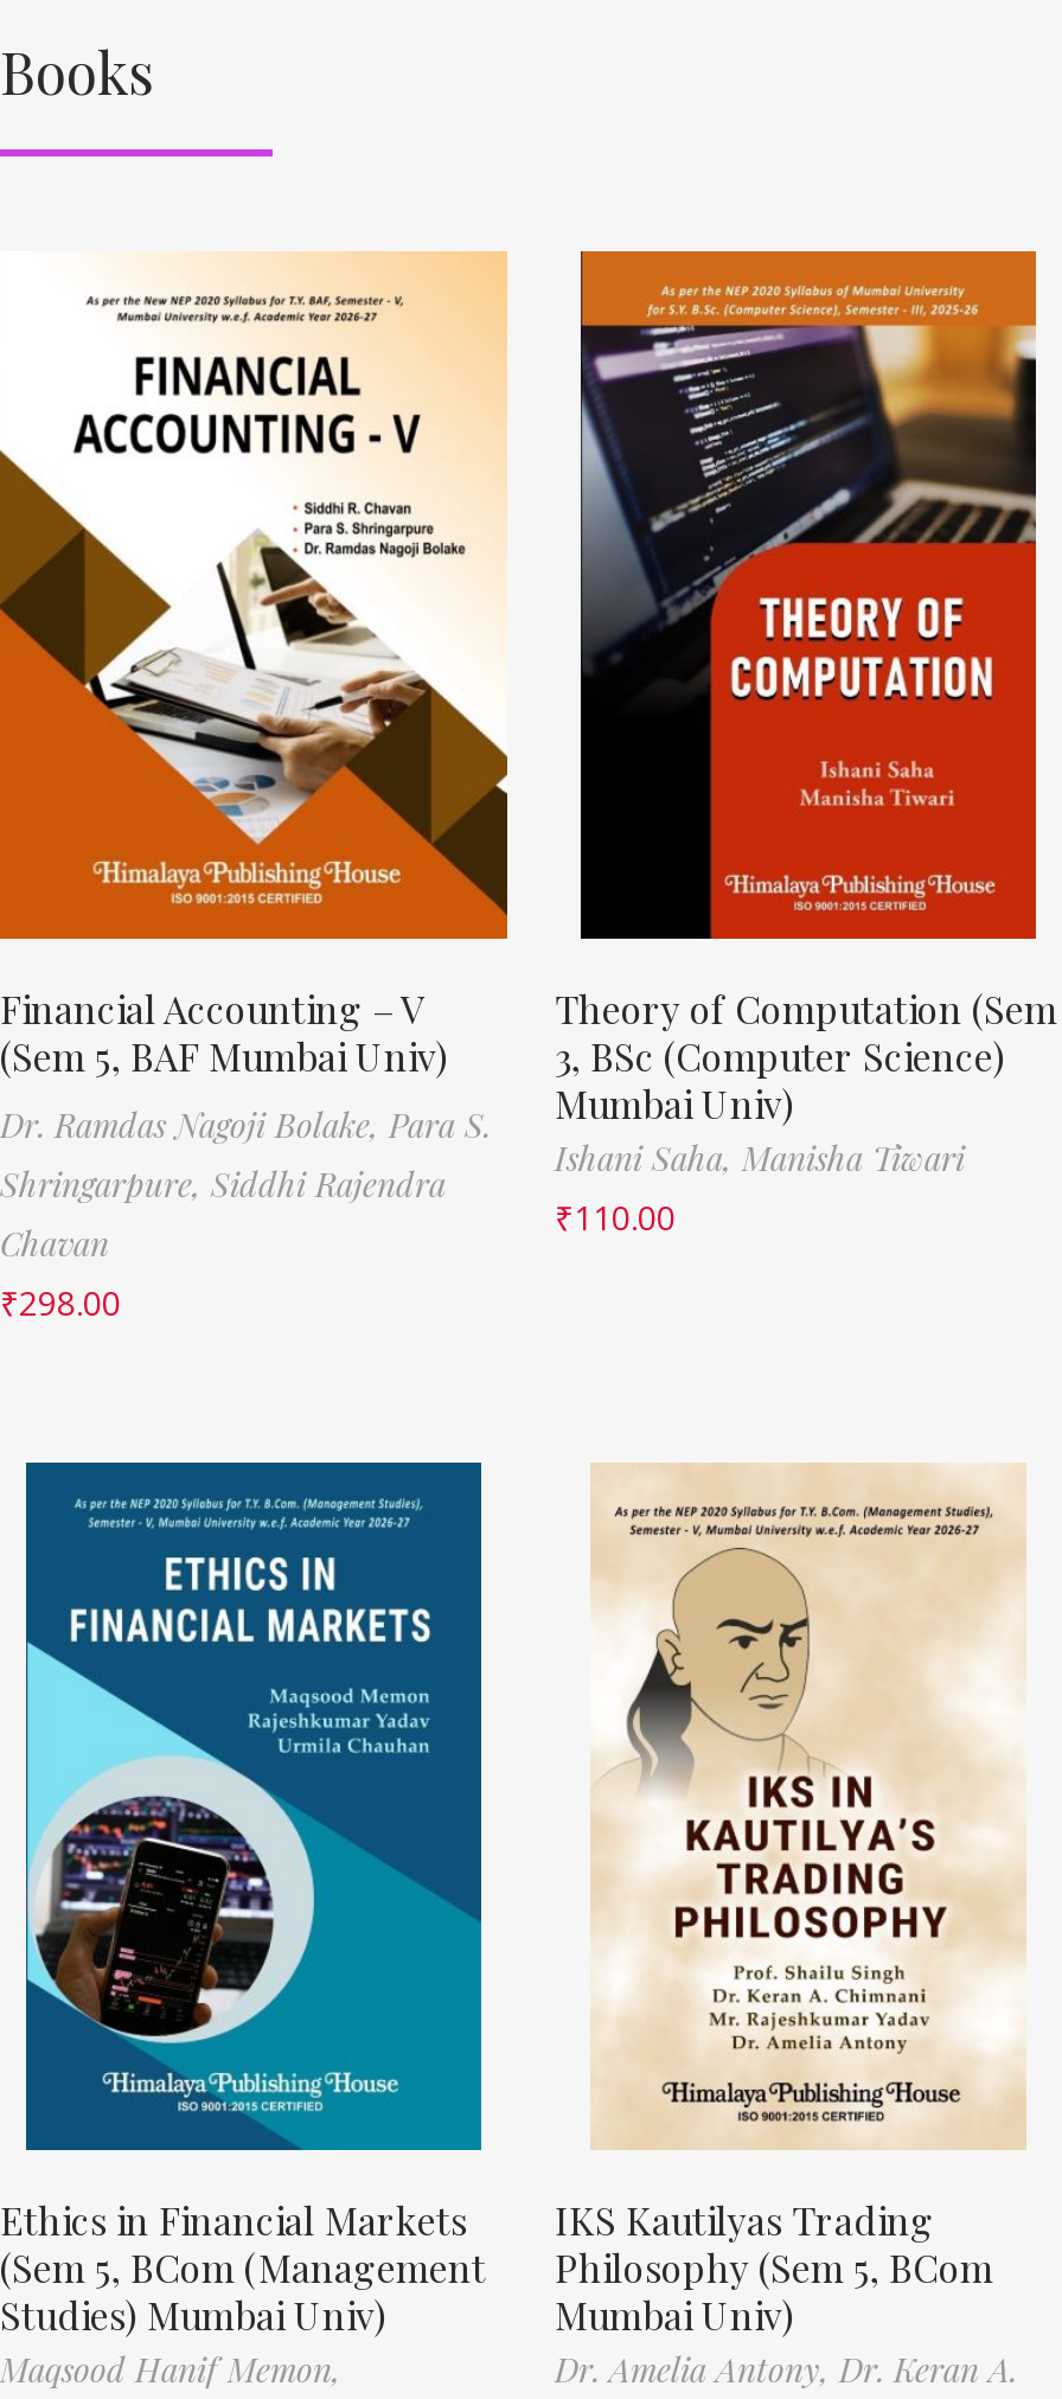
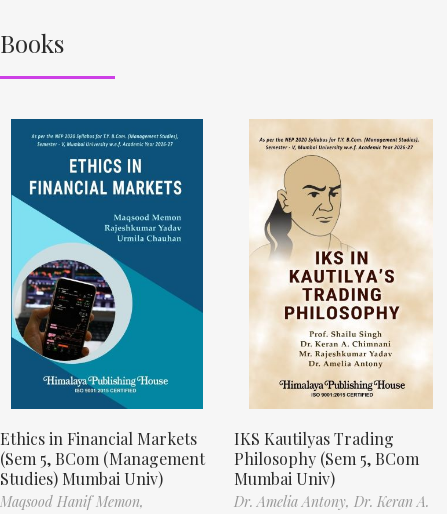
[0,249,510,1324] [image] | Financial Accounting – V | (Sem 5, BAF Mumbai Univ) | Dr. Ramdas Nagoji Bolake, Para S. | Shringarpure, Siddhi Rajendra | Chavan | ₹298.00 -> none
[555,249,1057,1239] [image] | Theory of Computation (Sem | 3, BSc (Computer Science) | Mumbai Univ) | Ishani Saha, Manisha Tiwari | ₹110.00 -> none

